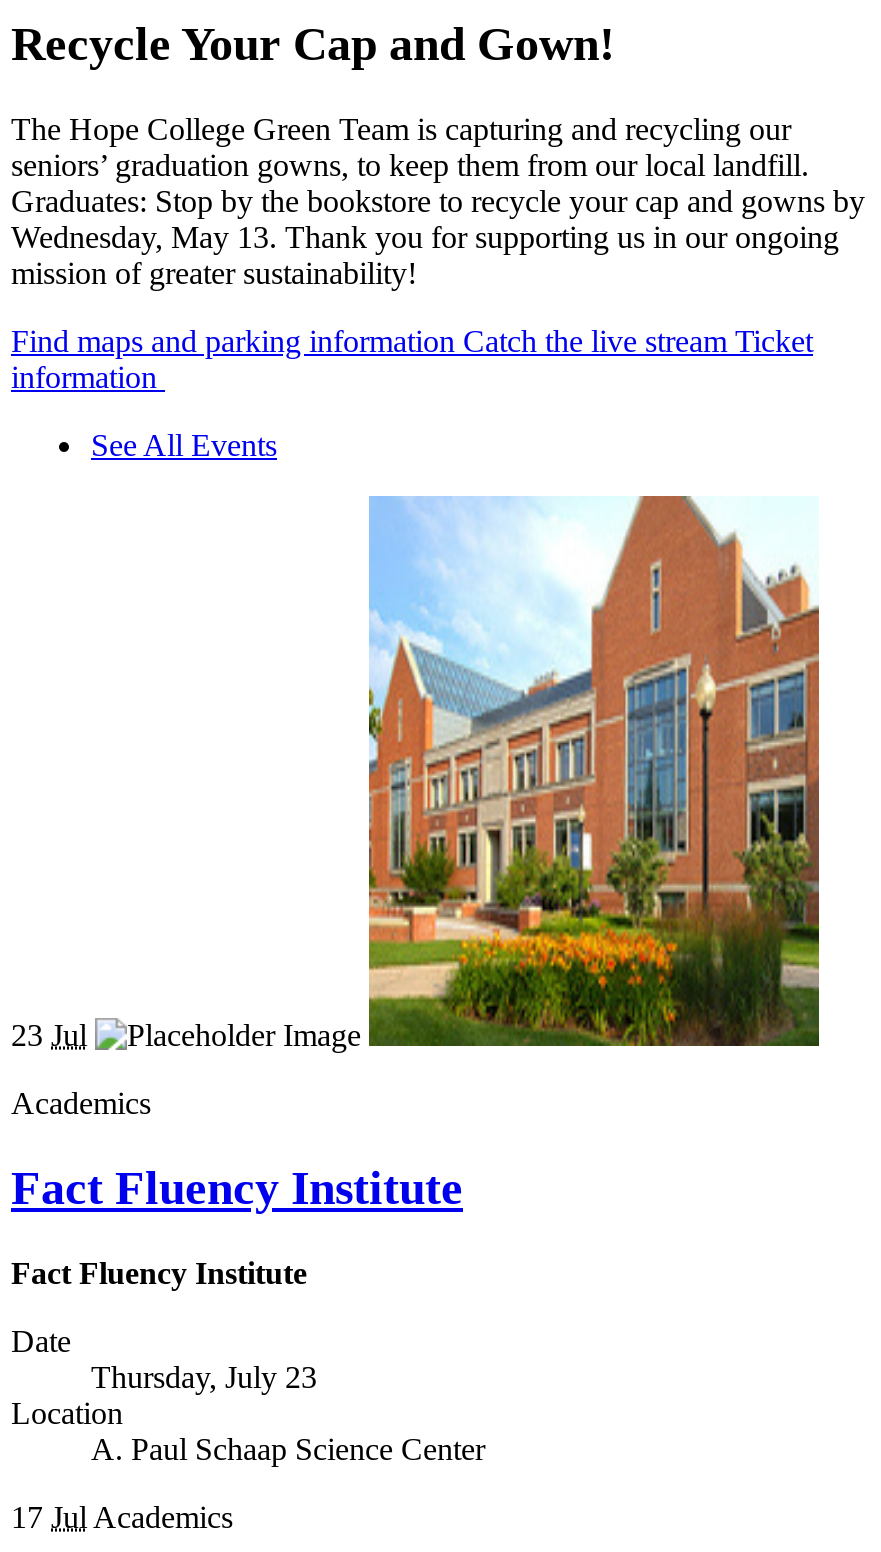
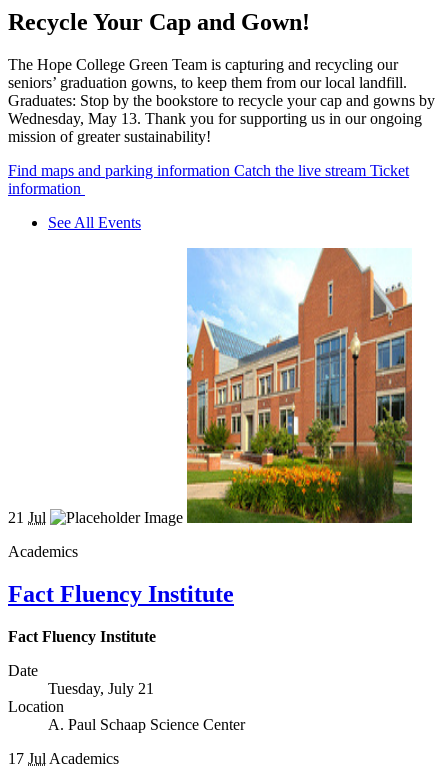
[11,1018,87,1052] 23 Jul -> [8,509,46,526] 21 Jul
[91,1360,317,1394] Thursday, July 23 -> [48,680,154,697] Tuesday, July 21

